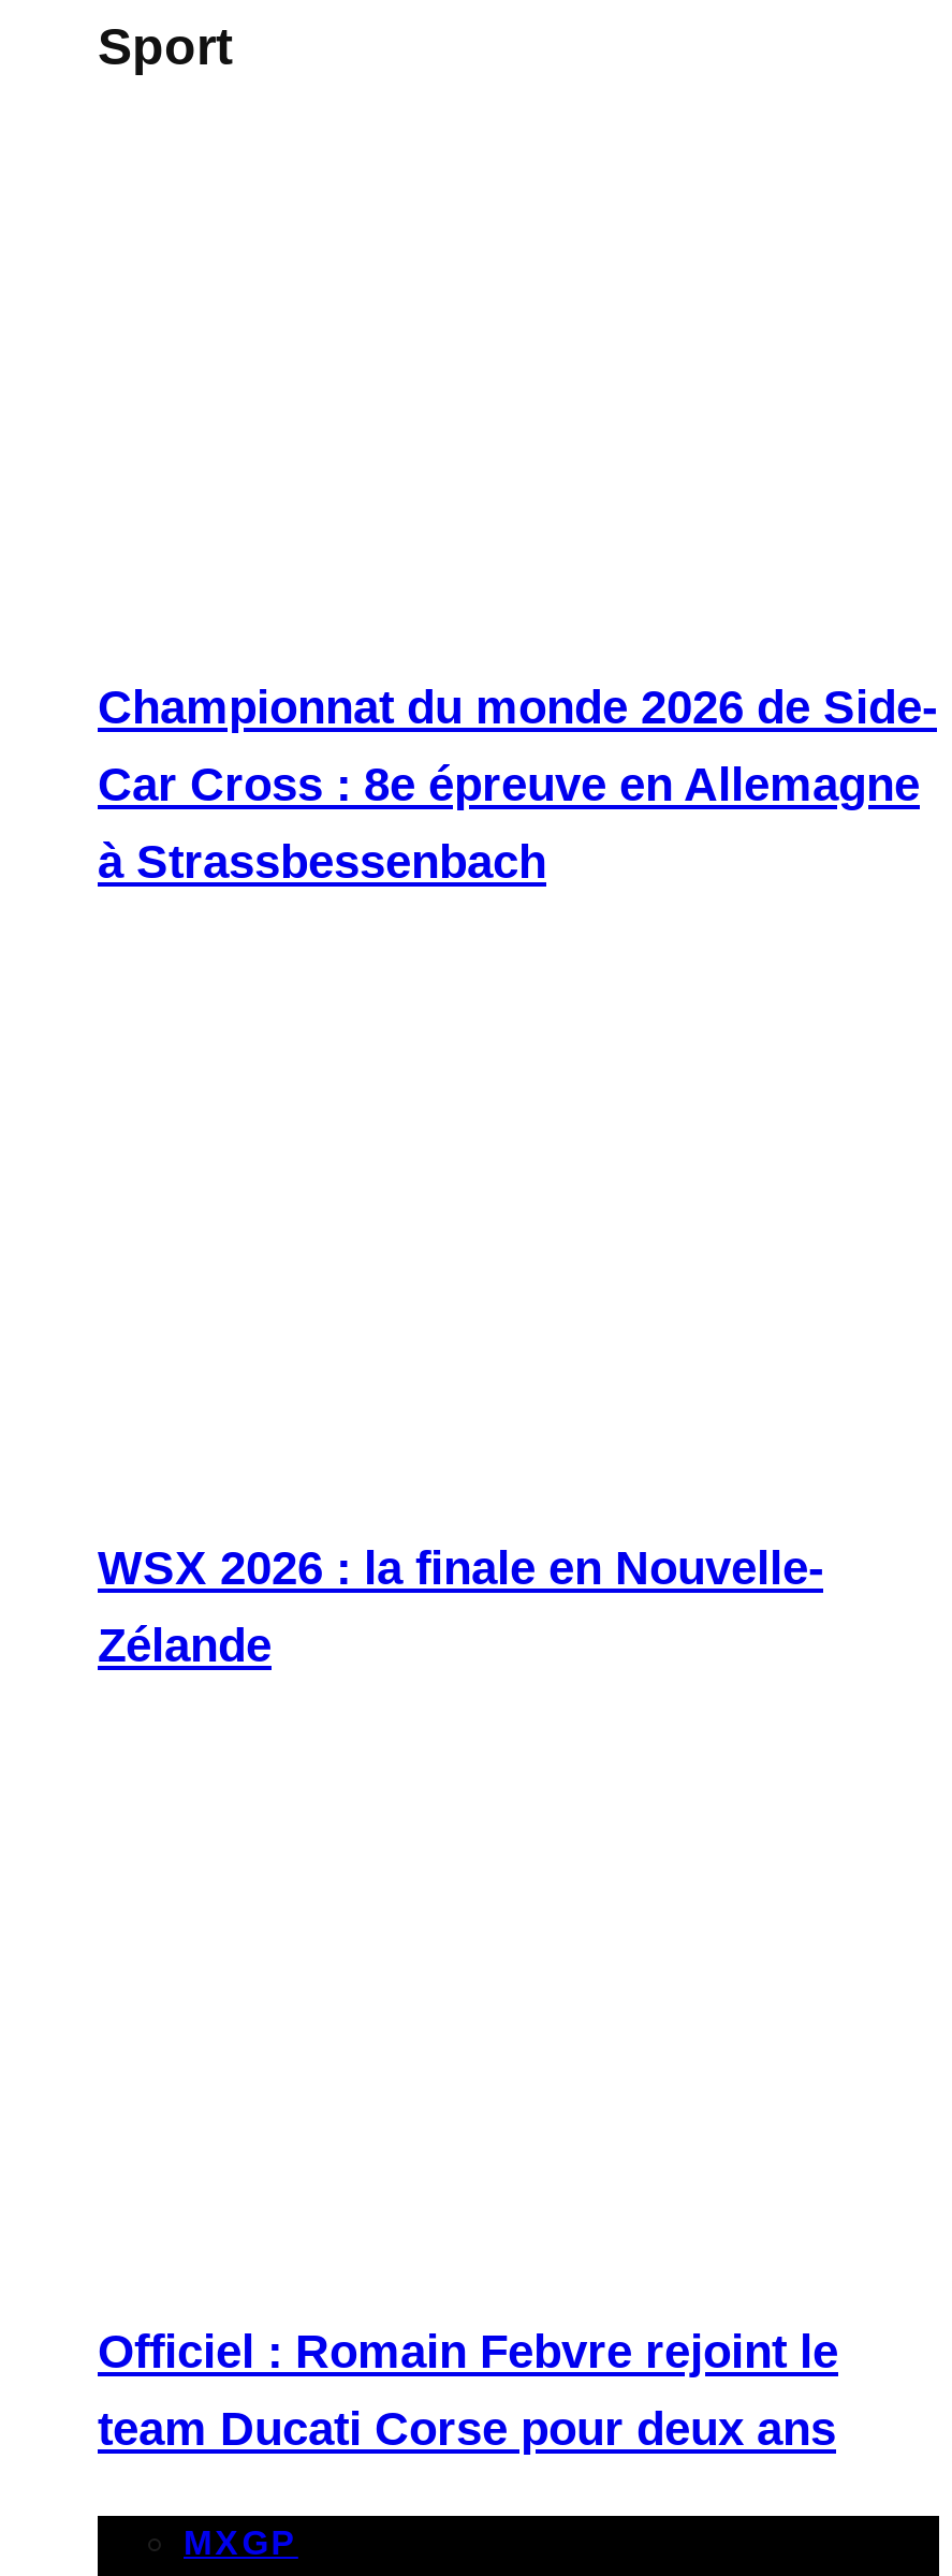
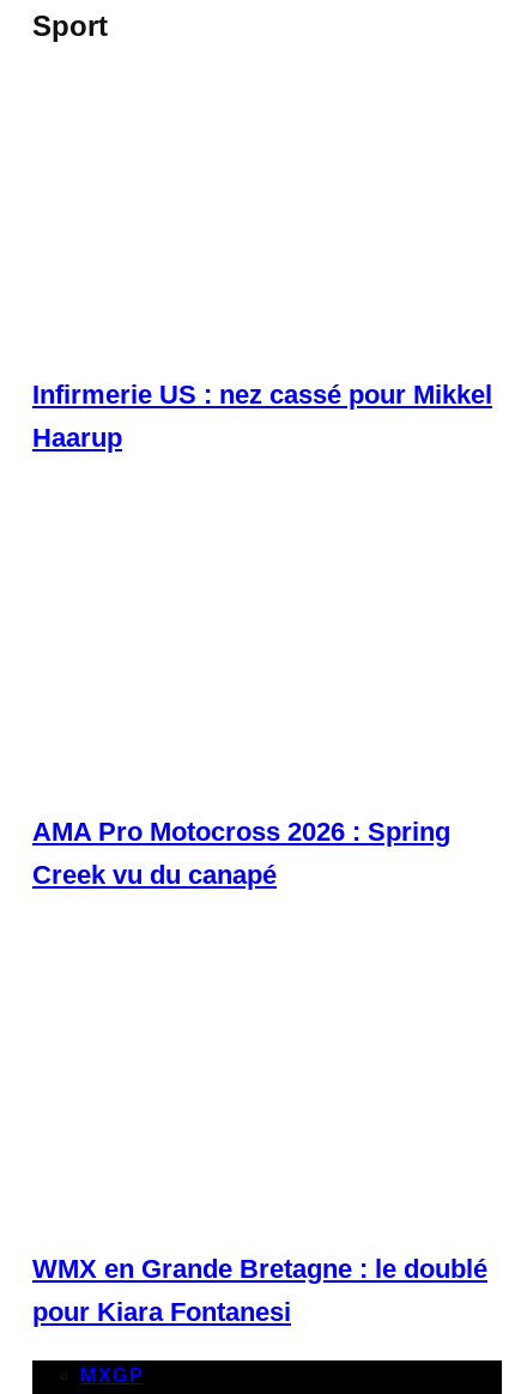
[98,680,937,889] Championnat du monde 2026 de Side- | Car Cross : 8e épreuve en Allemagne | à Strassbessenbach -> [32,380,492,453] Infirmerie US : nez cassé pour Mikkel | Haarup
[98,1541,823,1672] WSX 2026 : la finale en Nouvelle- | Zélande -> [32,817,450,890] AMA Pro Motocross 2026 : Spring | Creek vu du canapé
[98,2325,838,2456] Officiel : Romain Febvre rejoint le | team Ducati Corse pour deux ans -> [32,1254,487,1327] WMX en Grande Bretagne : le doublé | pour Kiara Fontanesi

